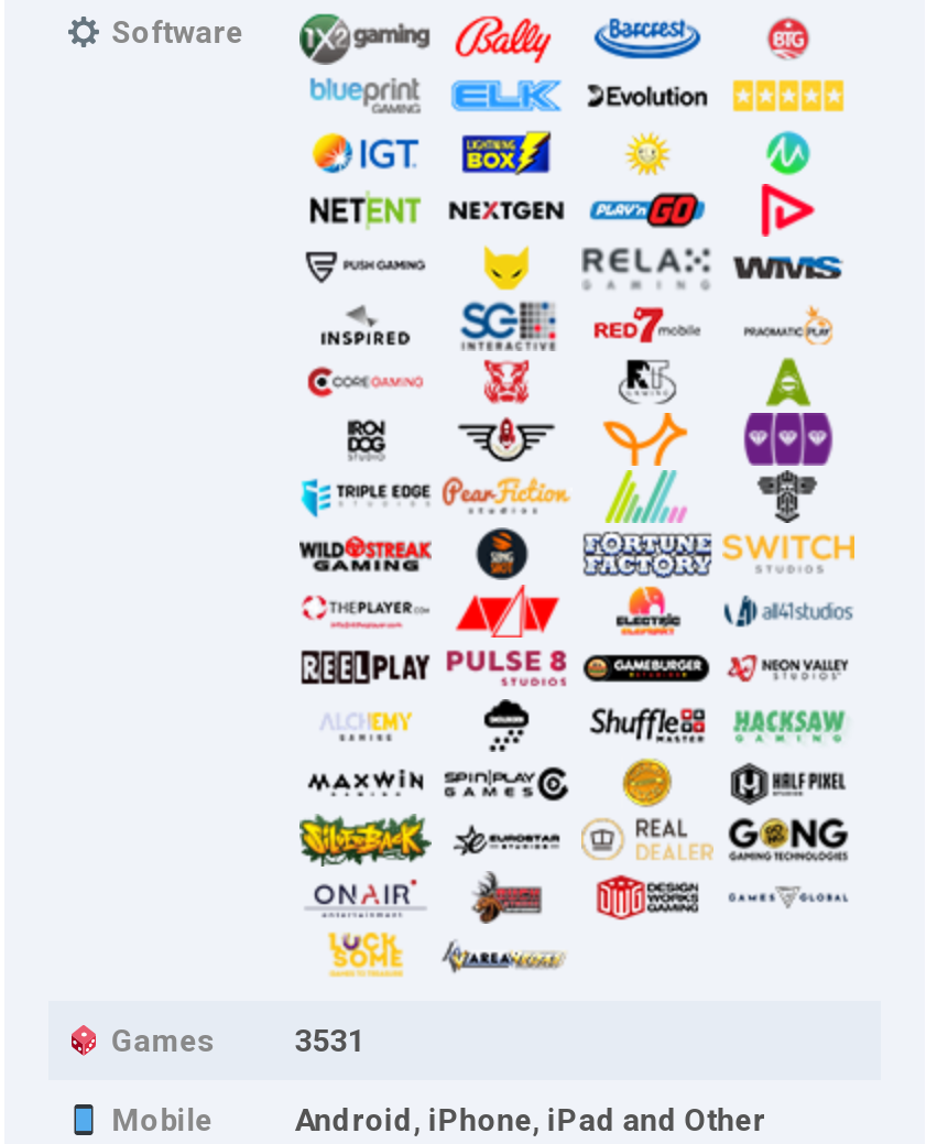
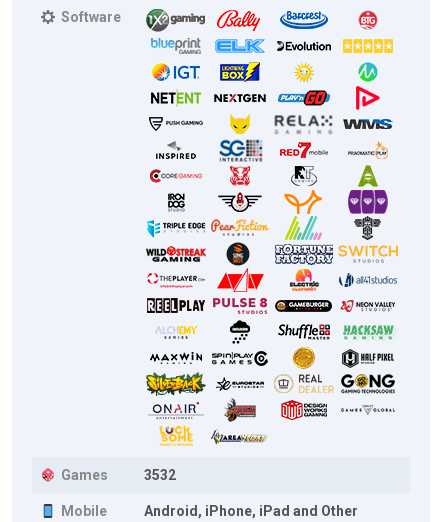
[294,1023,365,1058] 3531 -> [144,467,176,483] 3532

